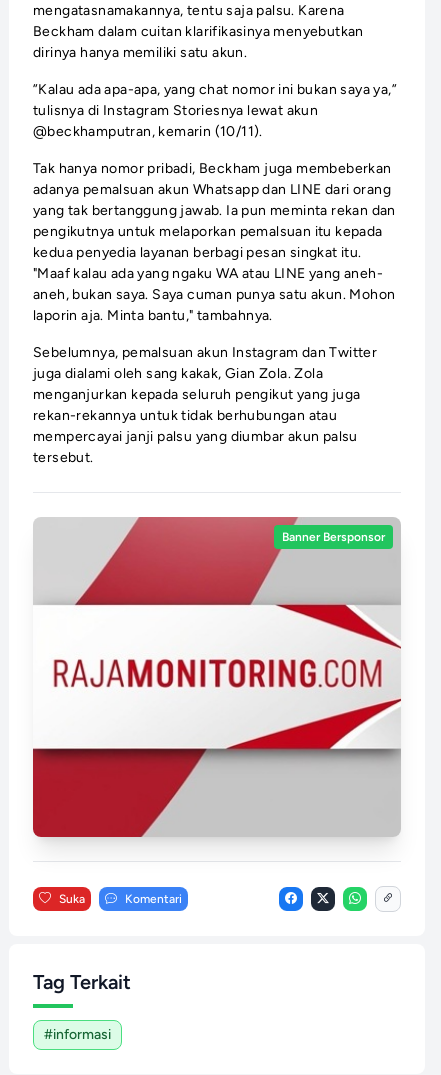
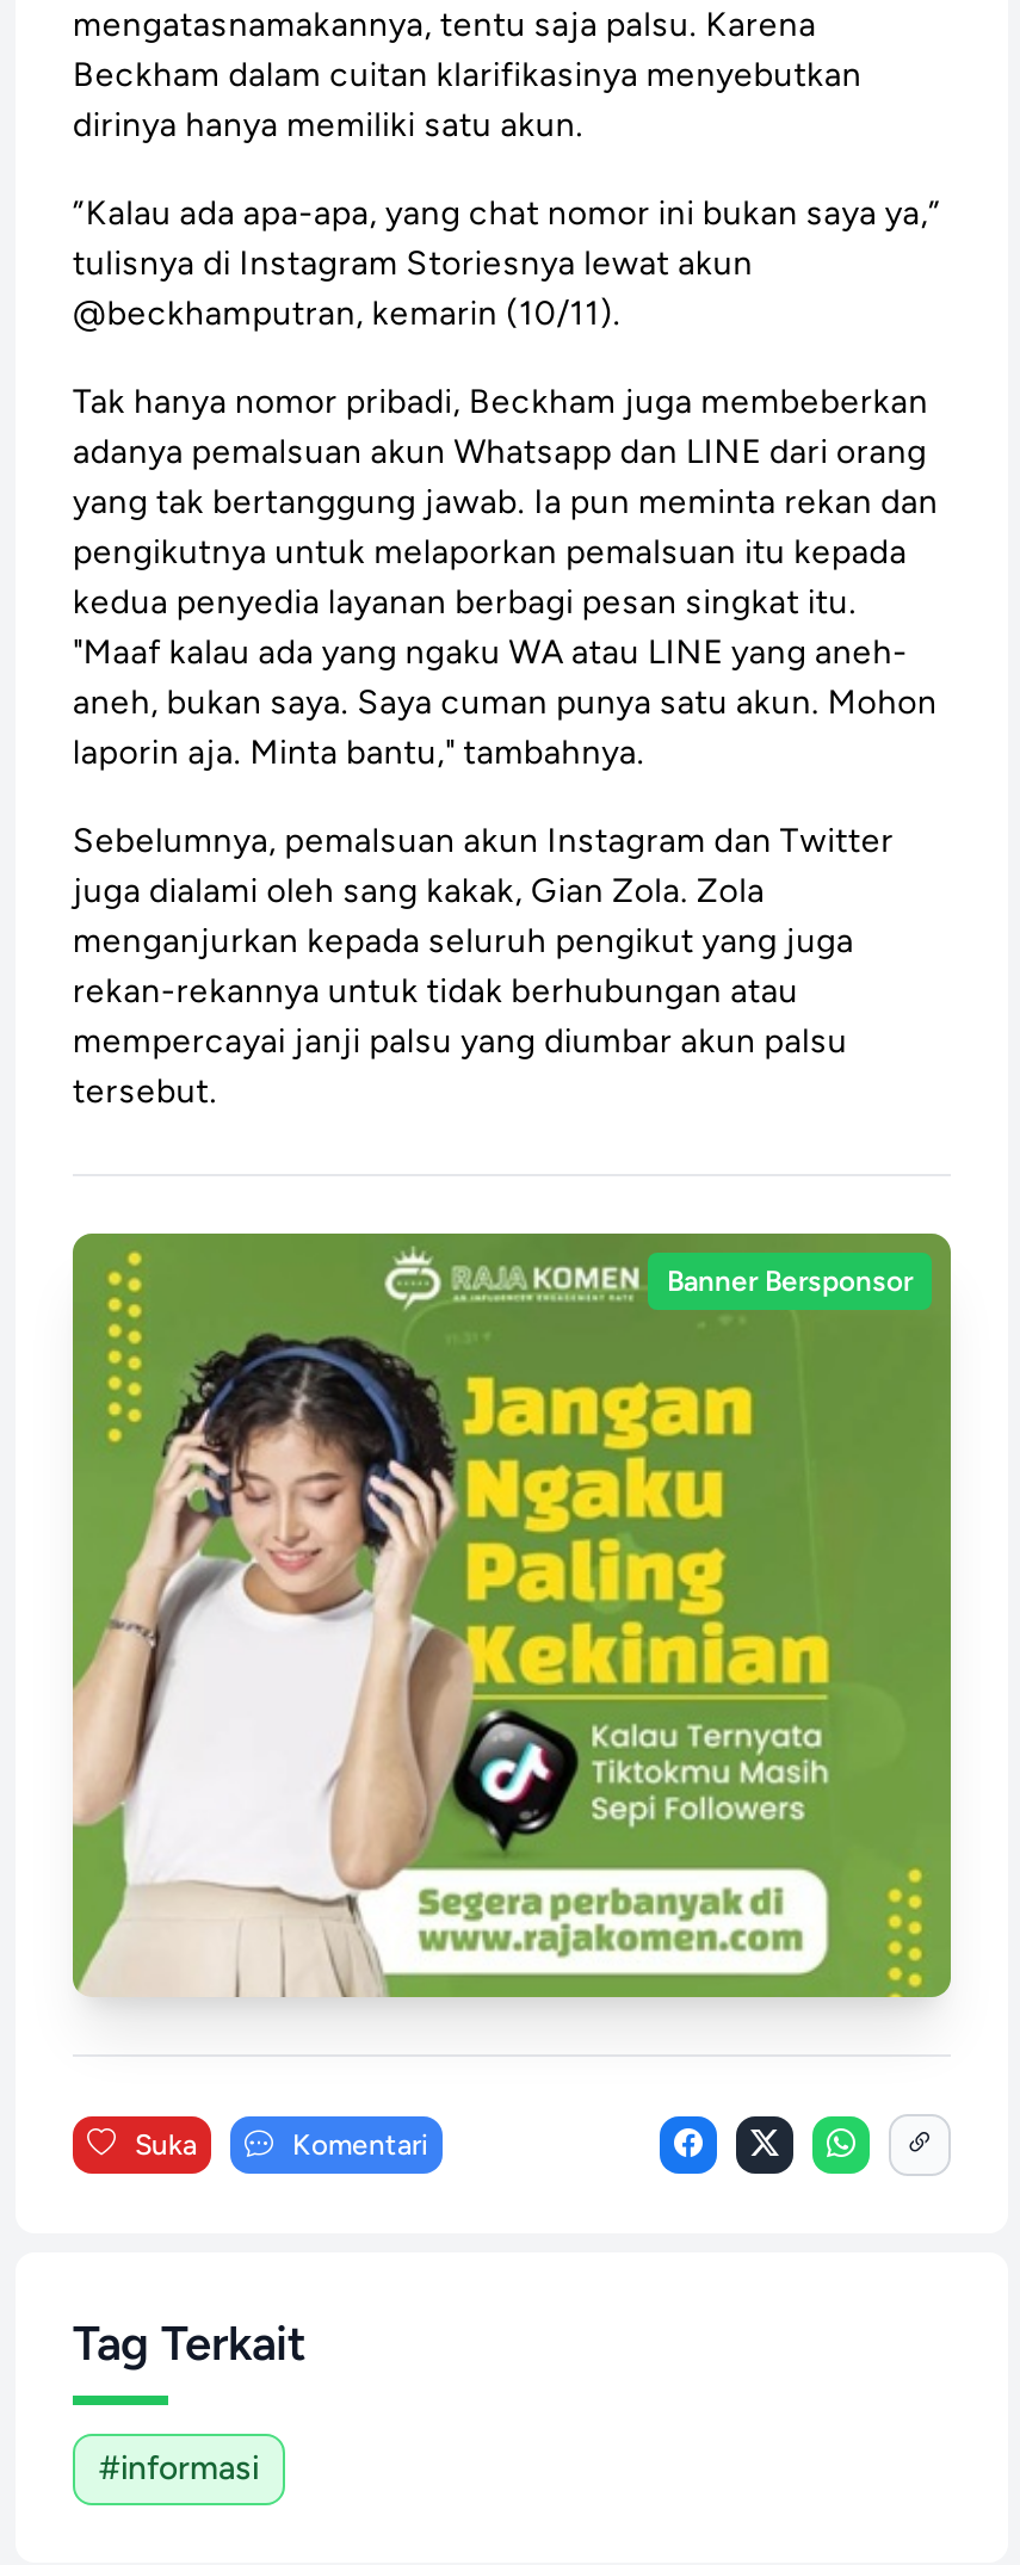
[32,516,401,838] [image] -> [70,1231,953,2000] [image]

